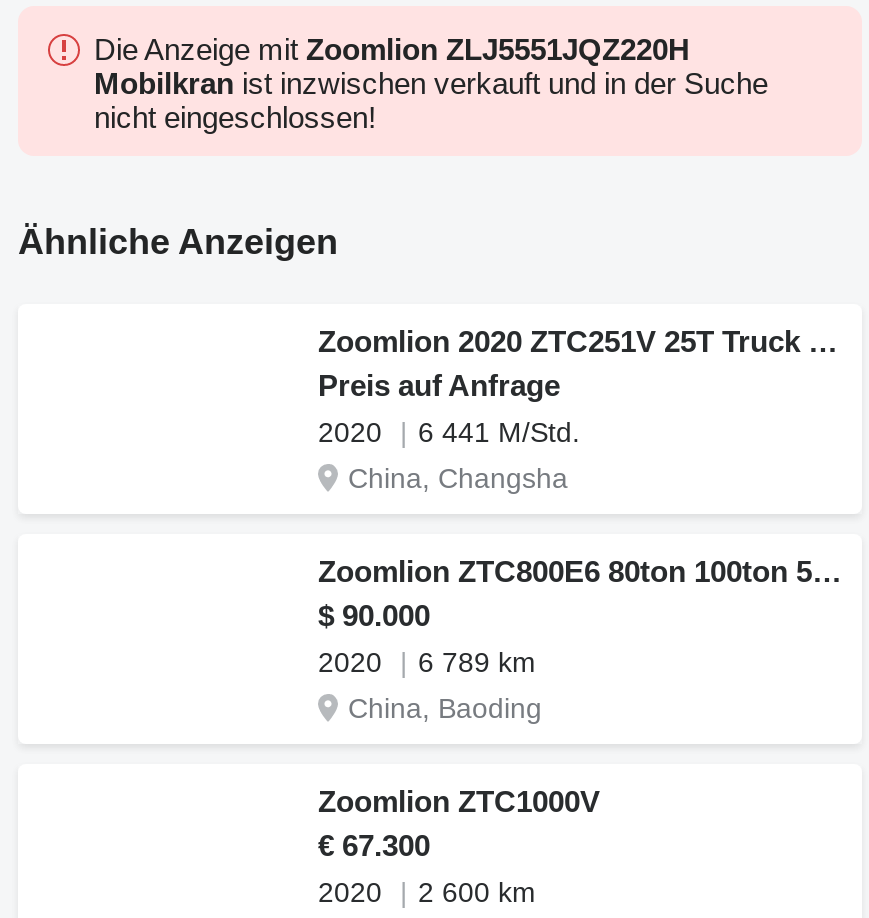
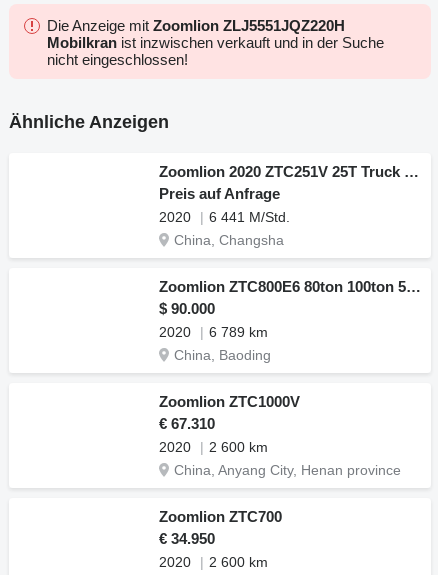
[318,828,430,862] € 67.300 -> [159,415,401,547] € 67.310 | 2020 | 2 600 km | China, Anyang City, Henan province | Zoomlion ZTC700 | € 34.950

